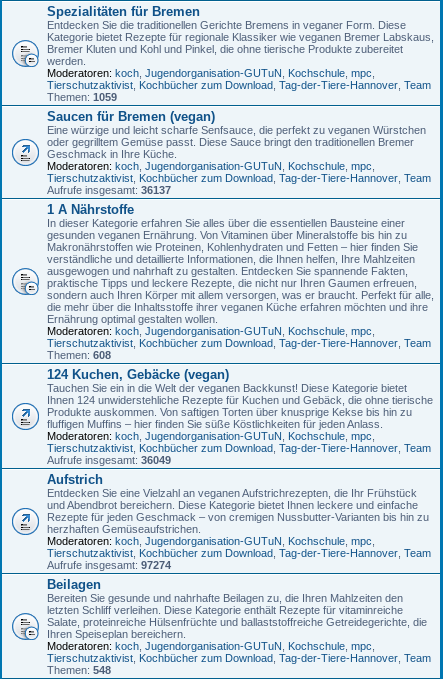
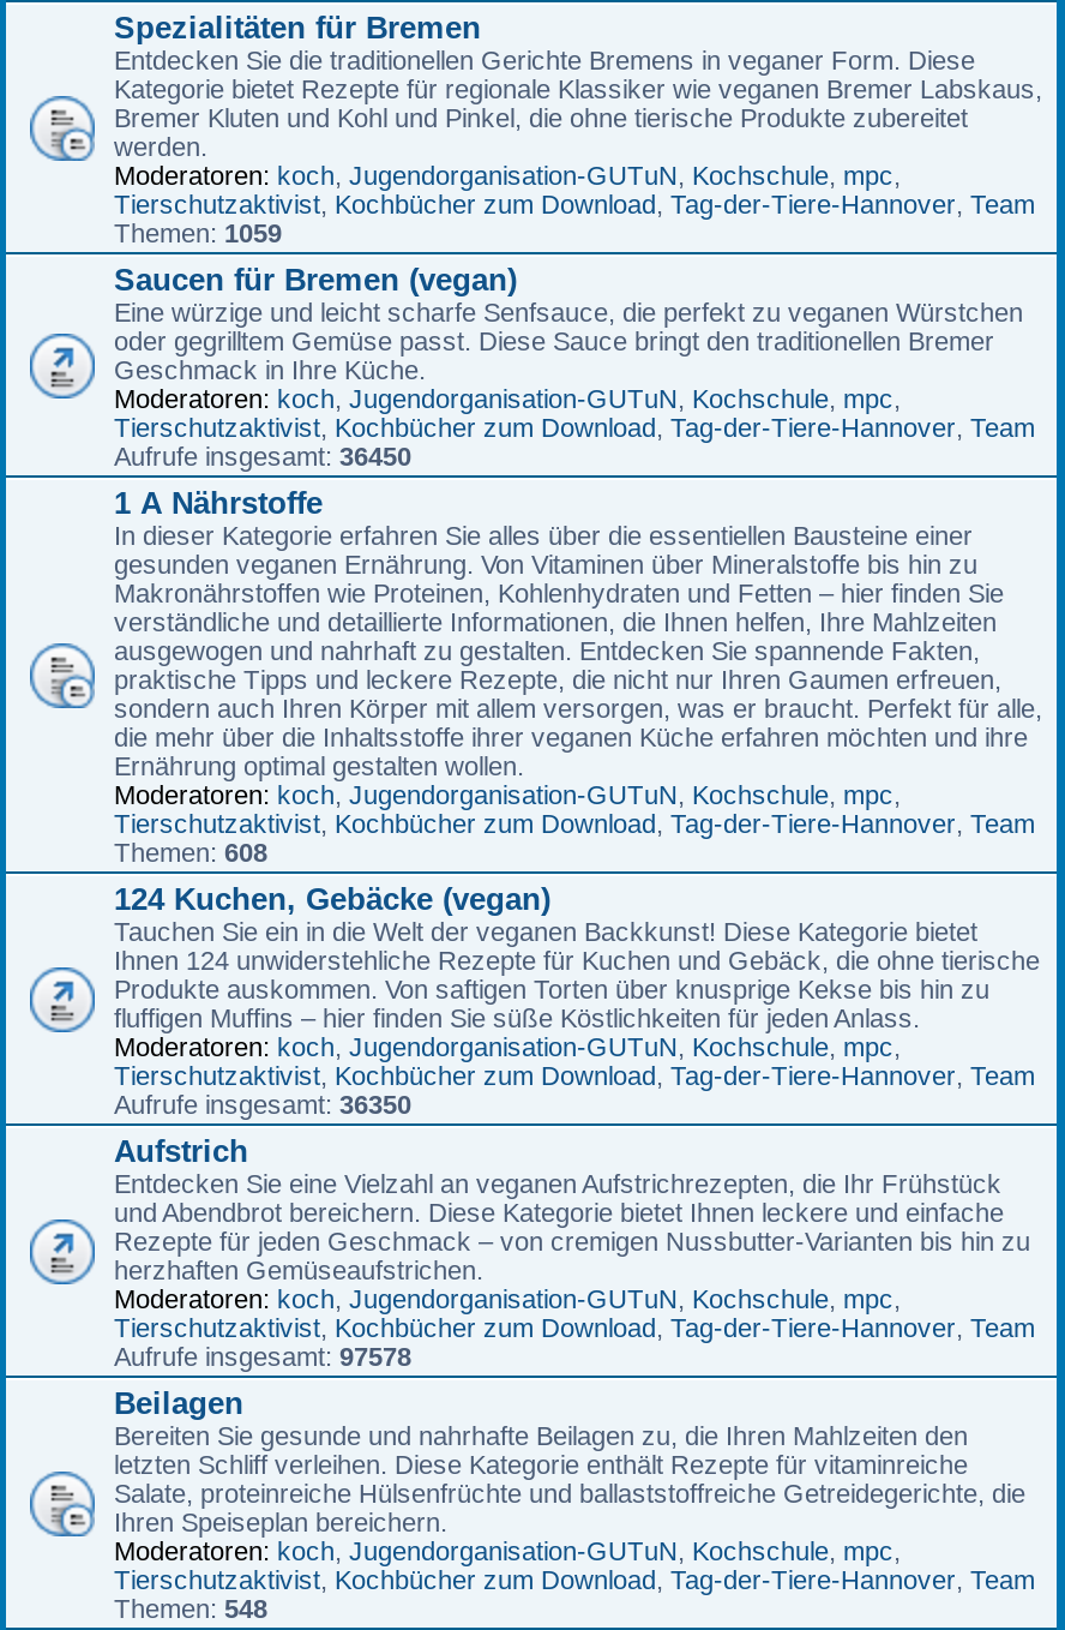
[47,184,171,196] Aufrufe insgesamt: 36137 -> [114,442,411,471] Aufrufe insgesamt: 36450
[47,454,171,466] Aufrufe insgesamt: 36049 -> [114,1090,411,1119] Aufrufe insgesamt: 36350
[47,559,171,571] Aufrufe insgesamt: 97274 -> [114,1342,411,1371] Aufrufe insgesamt: 97578

